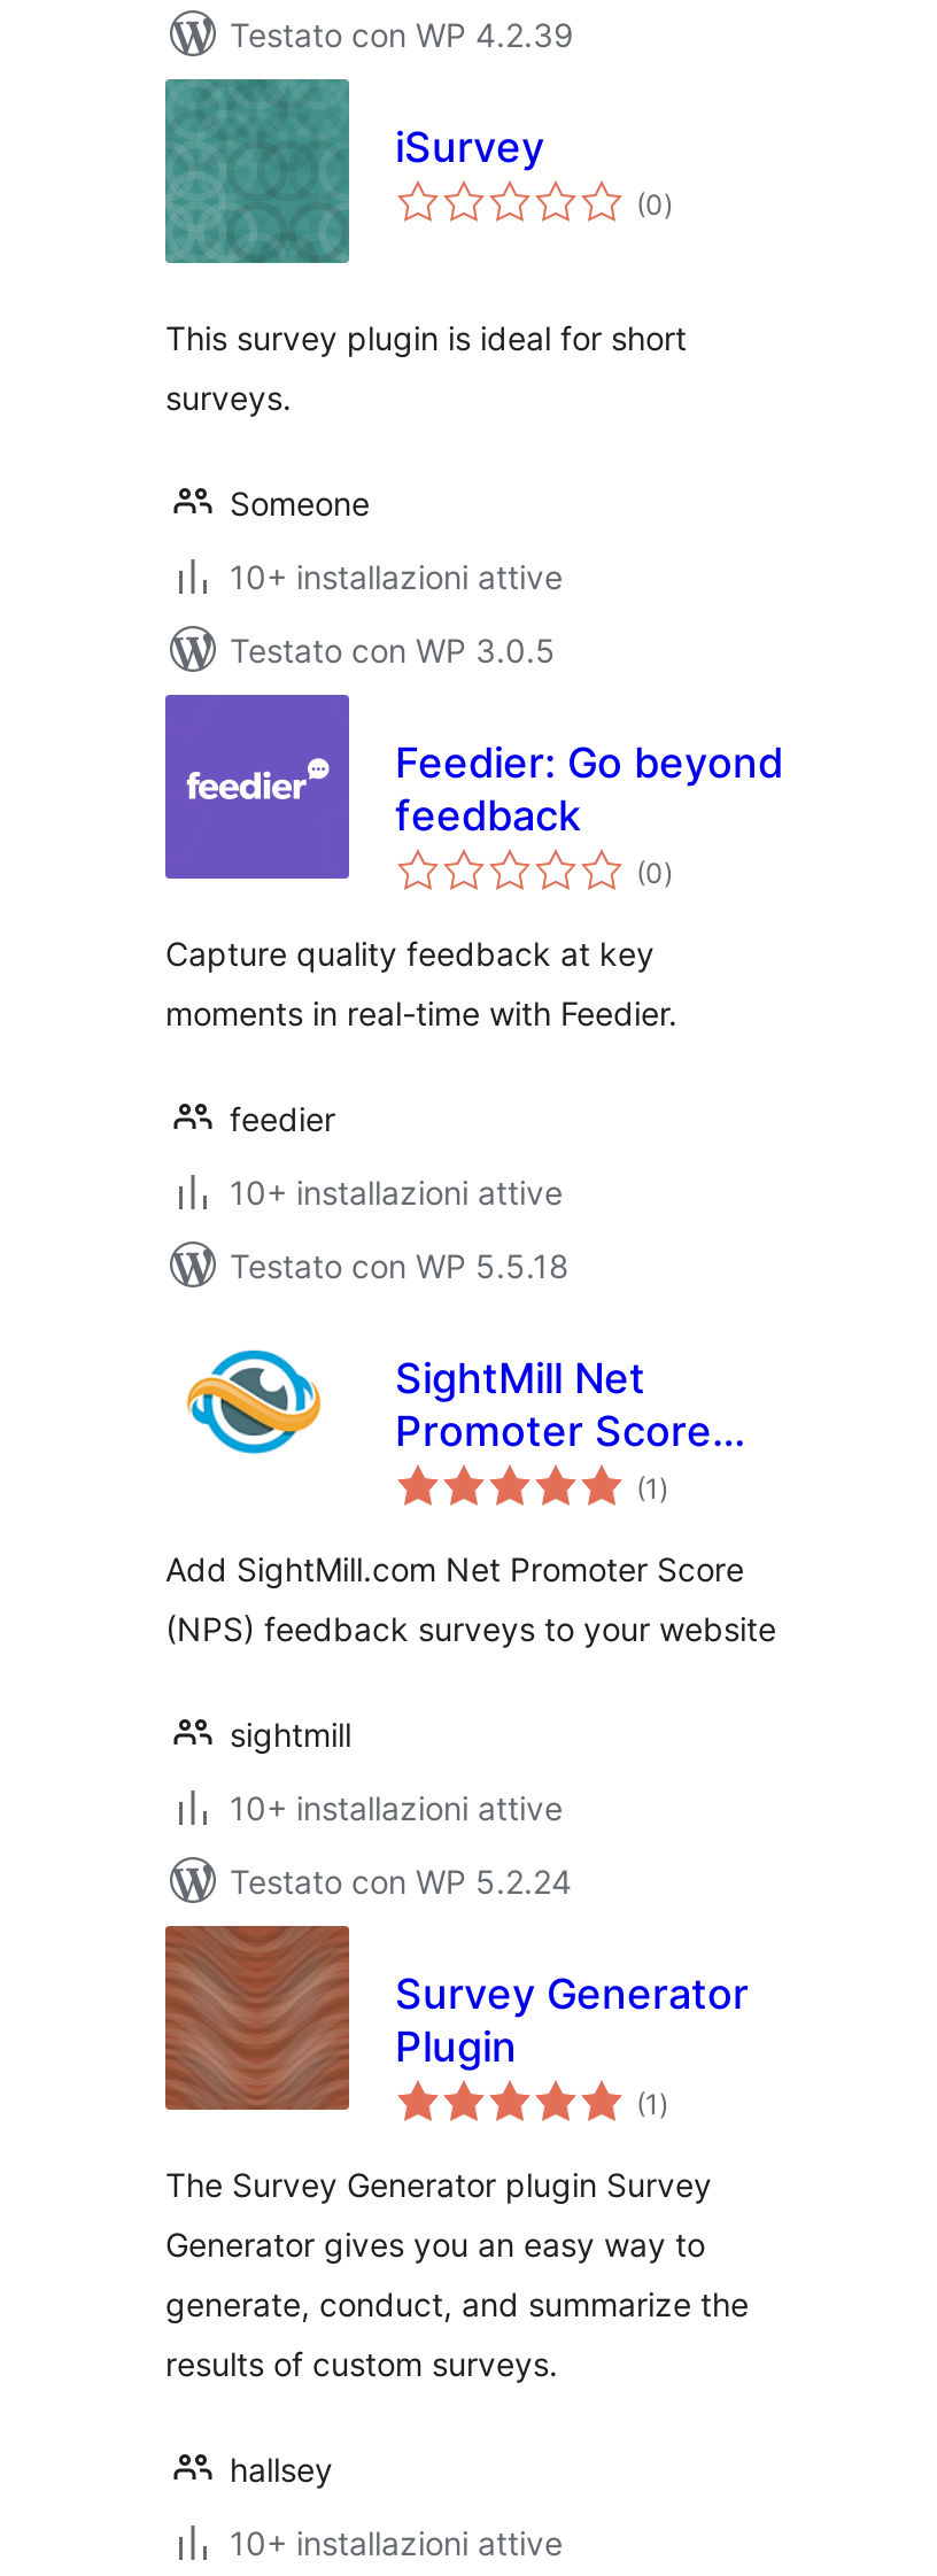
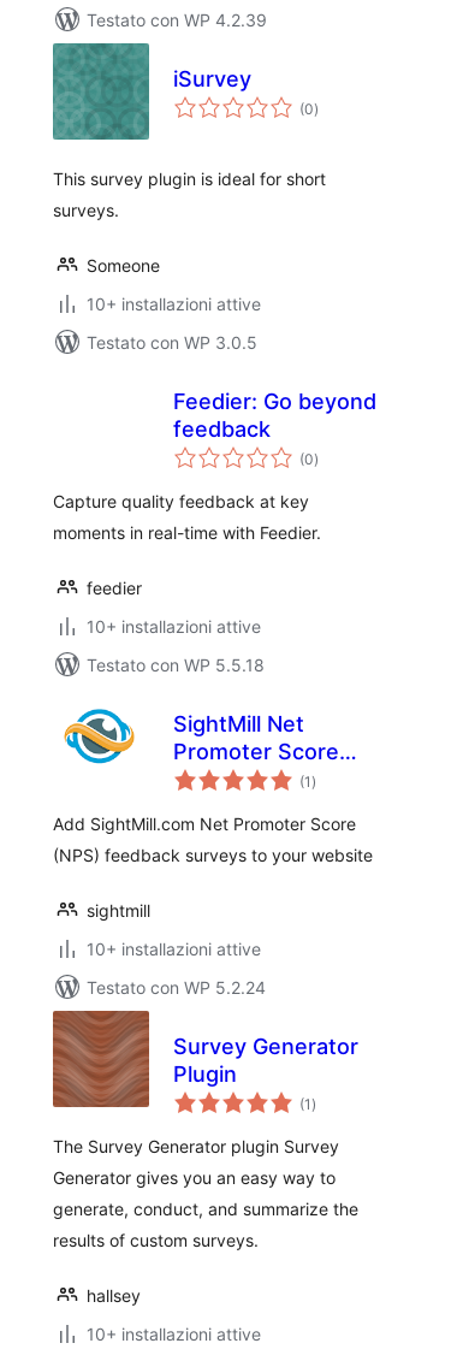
[163,693,351,881] [image] -> none

